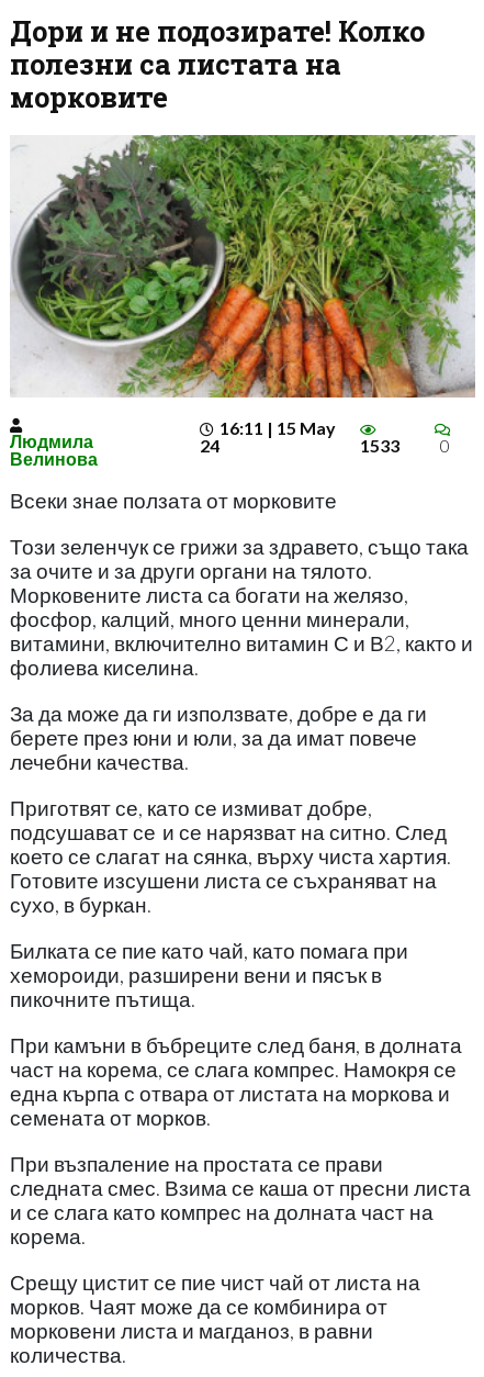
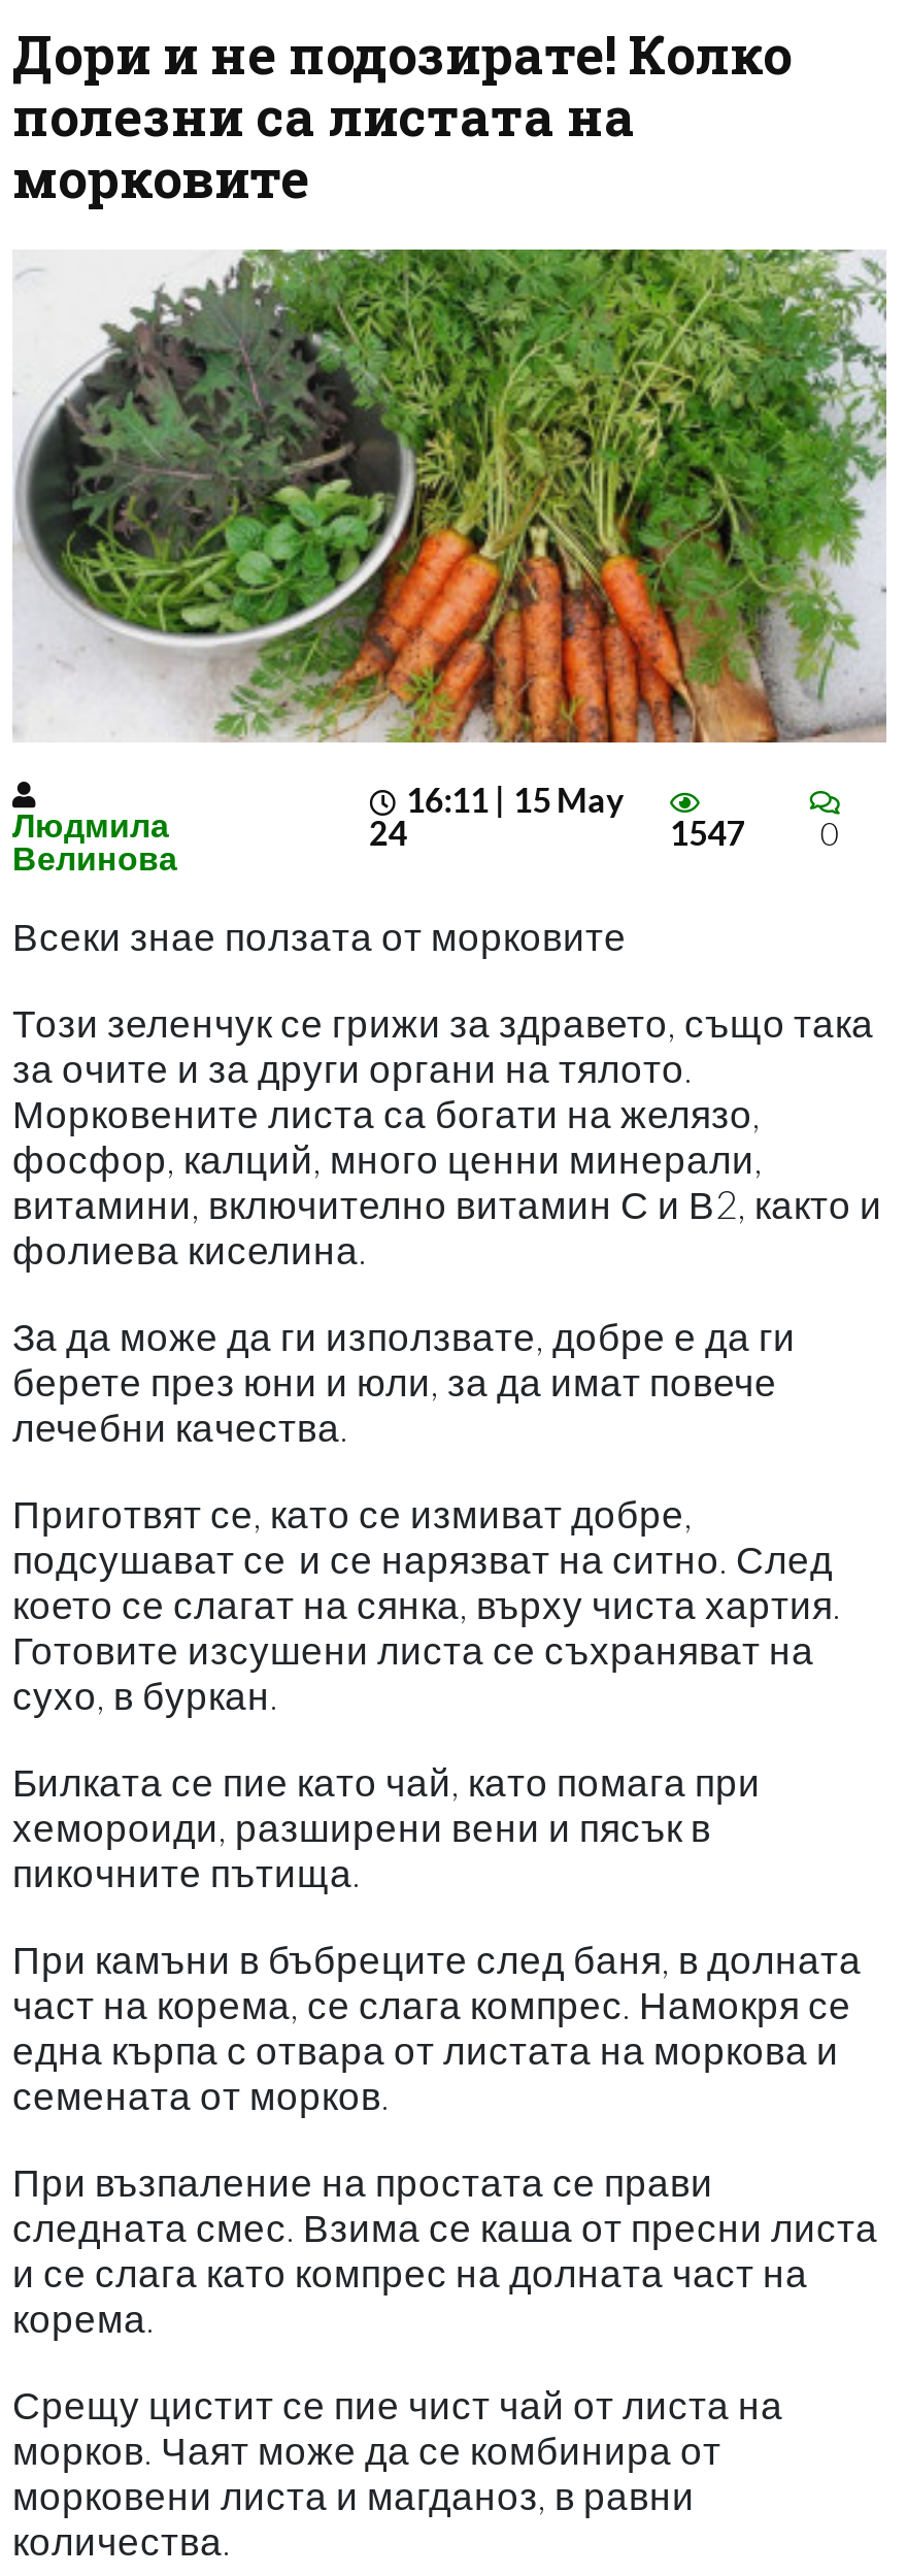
[360,434,450,455] 1533 0 -> [670,812,839,851] 1547 0

